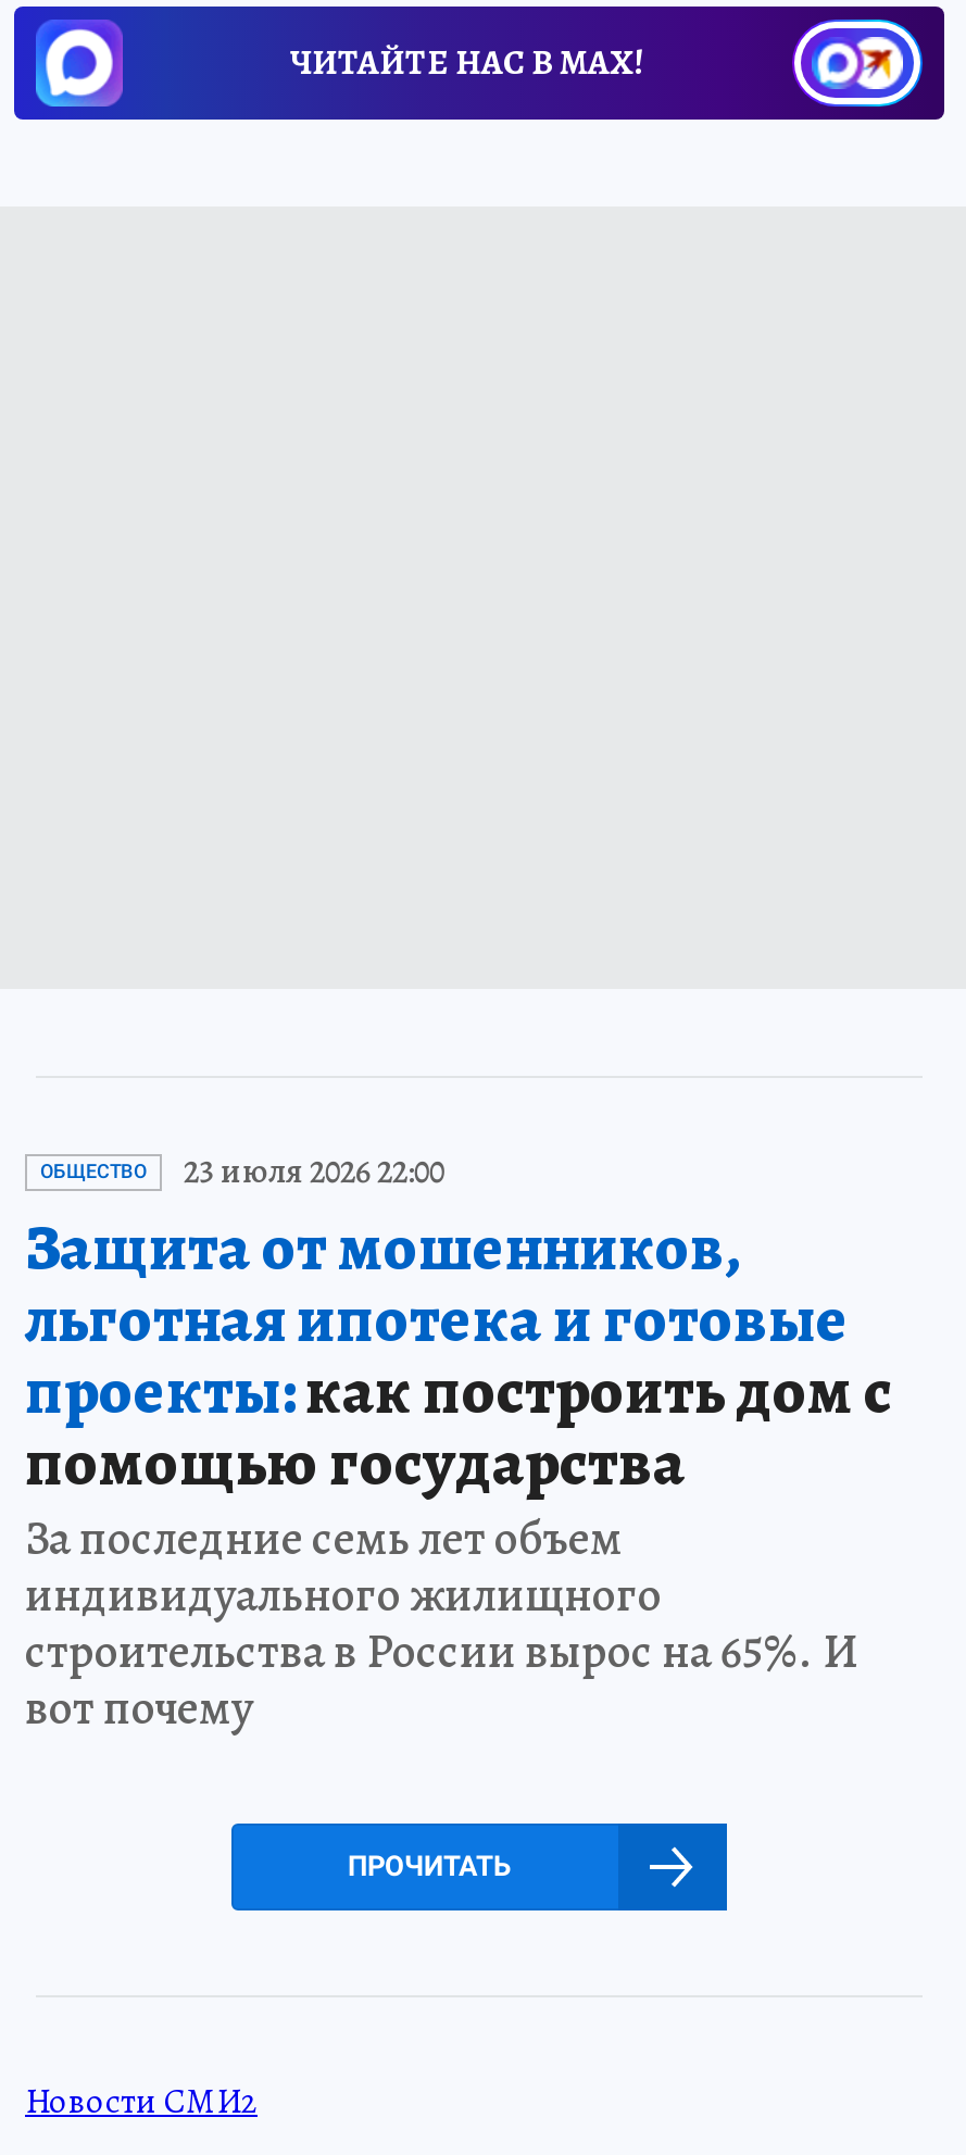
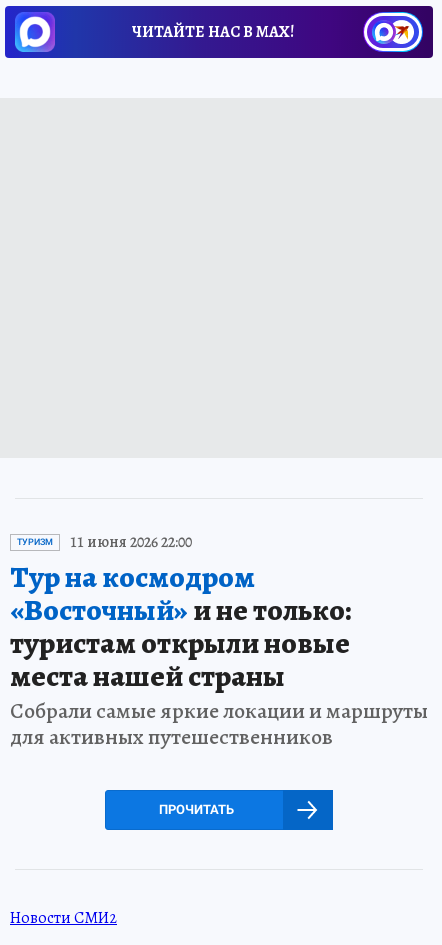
[25,1148,892,1741] ОБЩЕСТВО | 23 июля 2026 22:00 | Защита от мошенников, | льготная ипотека и готовые | проекты:как построить дом с | помощью государства | За последние семь лет объем | индивидуального жилищного | строительства в России вырос на 65%. И | вот почему -> [10,531,428,752] ТУРИЗМ | 11 июня 2026 22:00 | Тур на космодром | «Восточный»и не только: | туристам открыли новые | места нашей страны | Собрали самые яркие локации и маршруты | для активных путешественников

